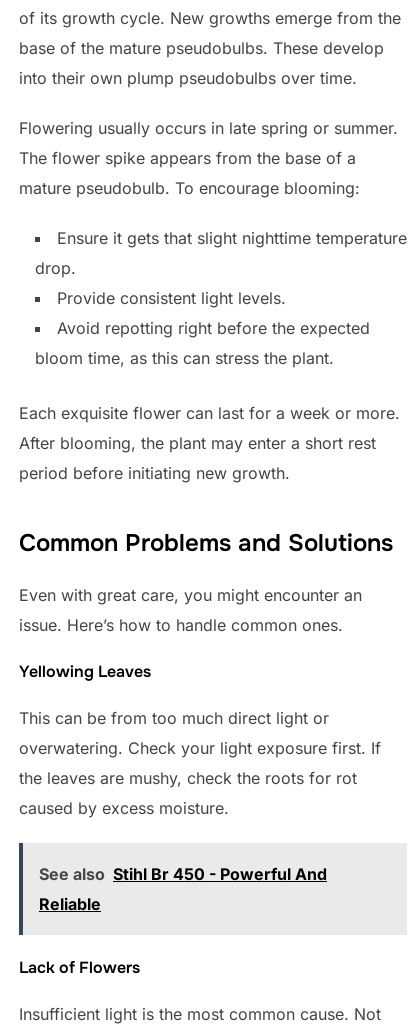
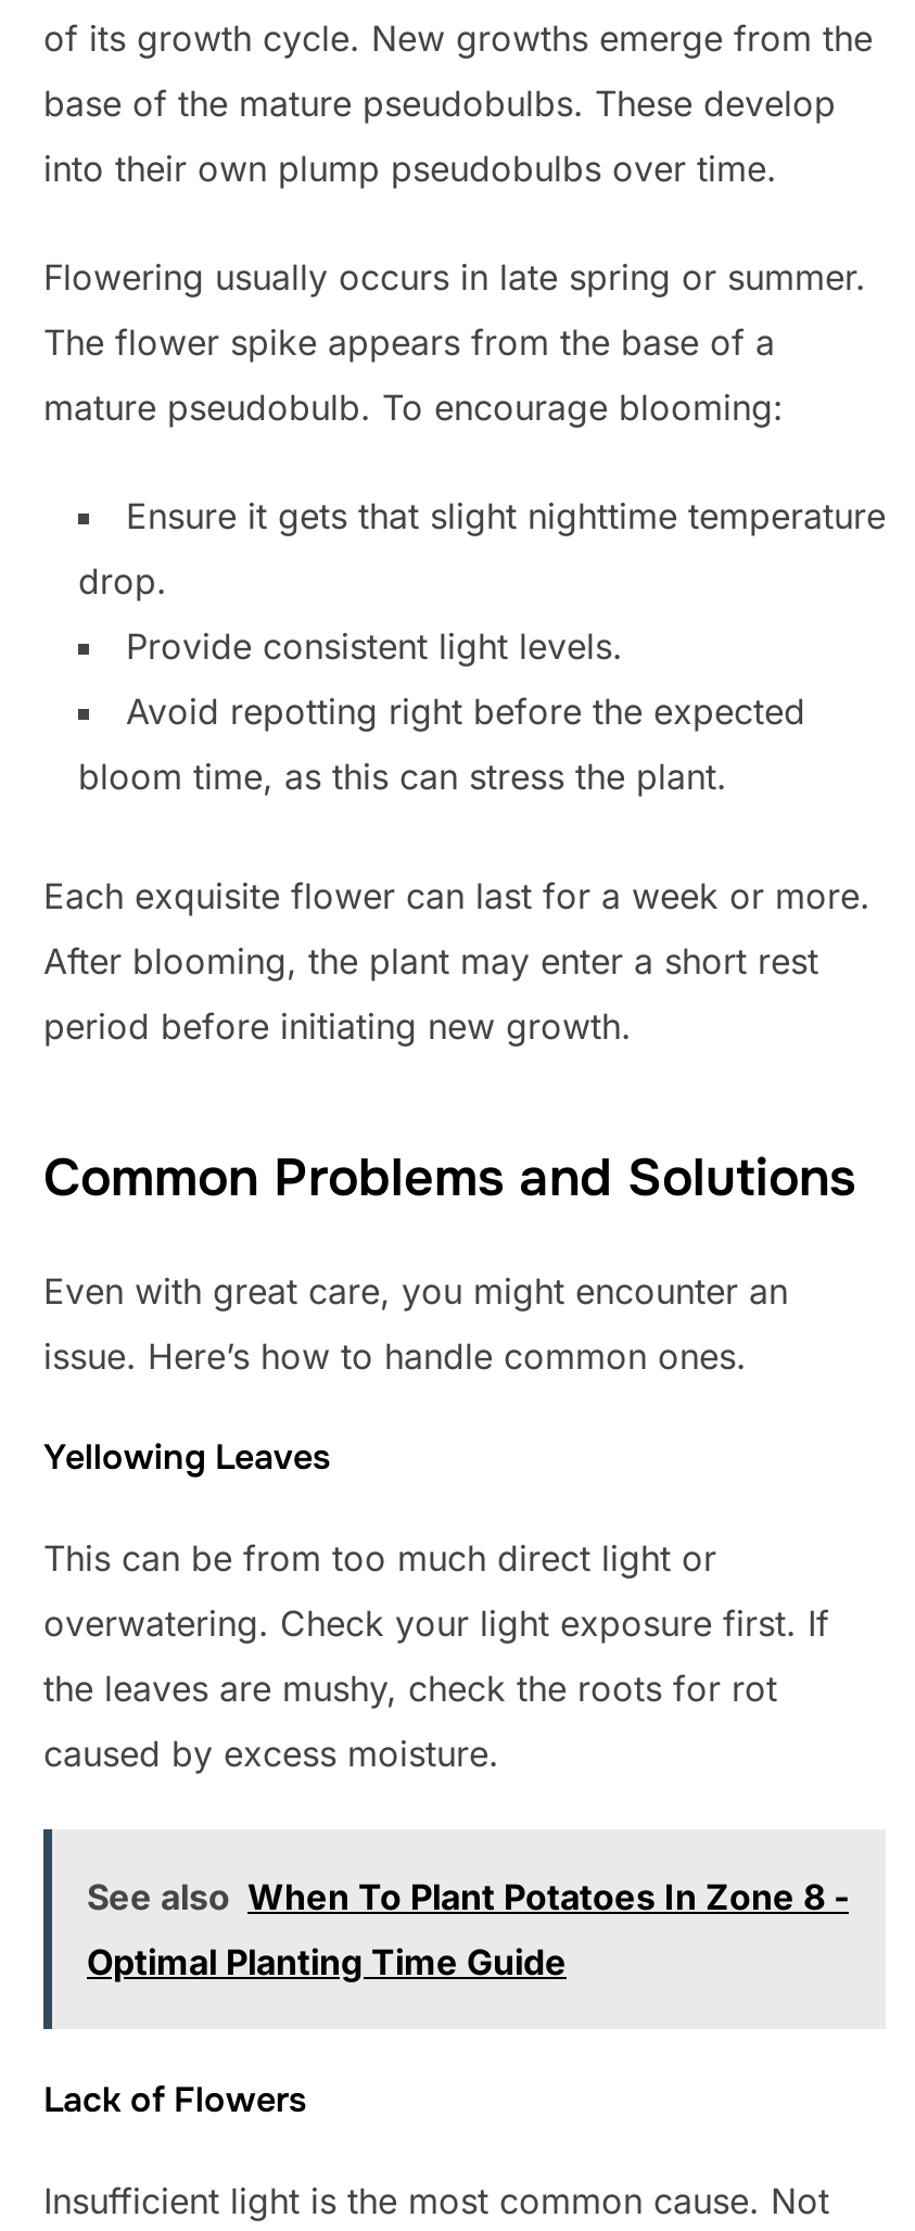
[39,864,327,884] See also Stihl Br 450 - Powerful And -> [87,1876,849,1919] See also When To Plant Potatoes In Zone 8 -
[39,894,101,914] Reliable -> [87,1941,567,1984] Optimal Planting Time Guide

